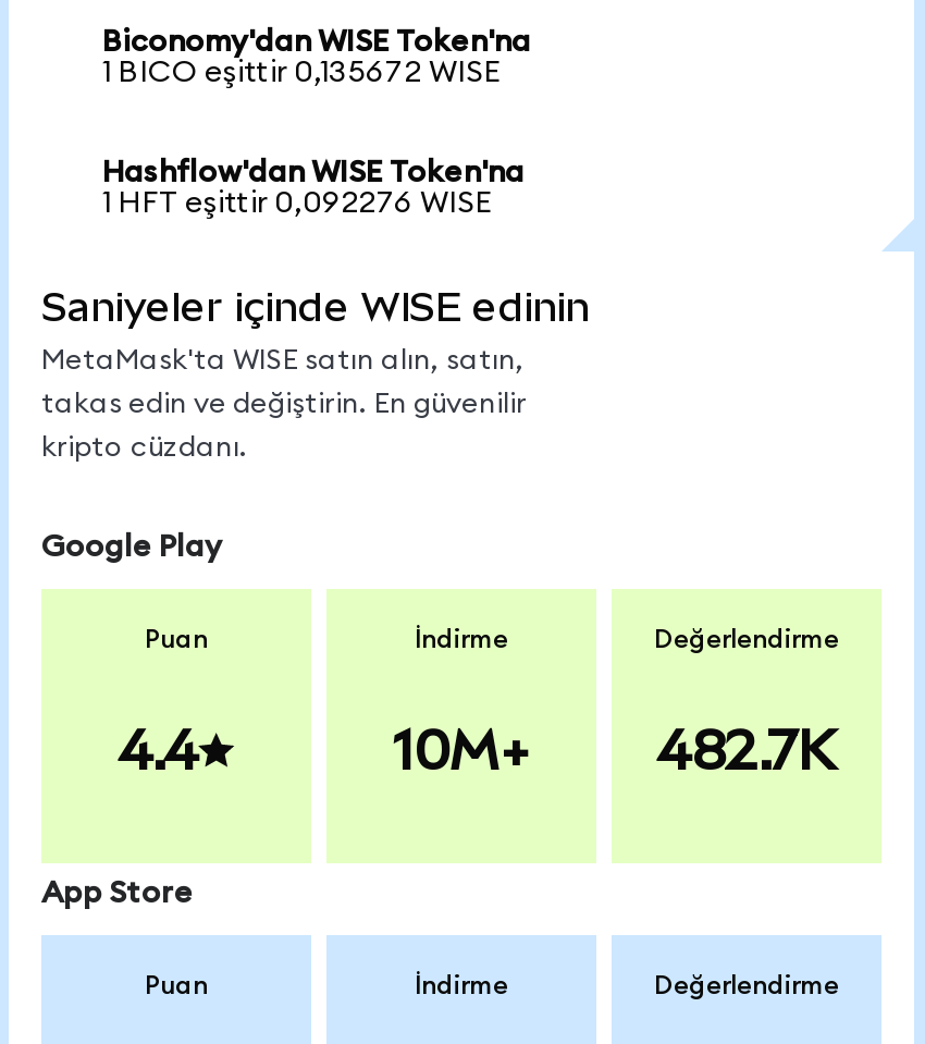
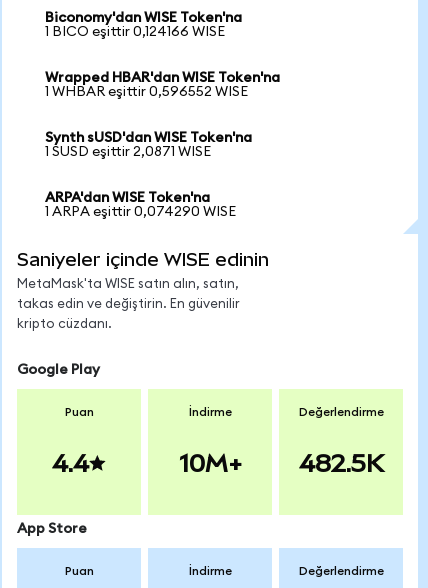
[102,58,525,219] 1 BICO eşittir 0,135672 WISE | Hashflow'dan WISE Token'na | 1 HFT eşittir 0,092276 WISE -> [45,25,280,219] 1 BICO eşittir 0,124166 WISE | Wrapped HBAR'dan WISE Token'na | 1 WHBAR eşittir 0,596552 WISE | Synth sUSD'dan WISE Token'na | 1 SUSD eşittir 2,0871 WISE | ARPA'dan WISE Token'na | 1 ARPA eşittir 0,074290 WISE
[656,720,837,781] 482.7K -> [298,449,383,477] 482.5K

